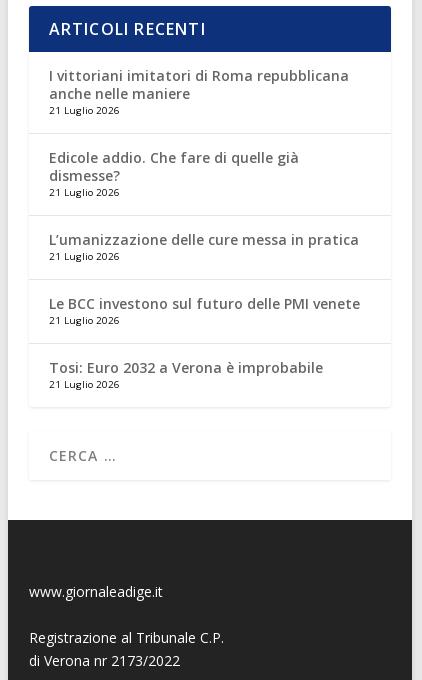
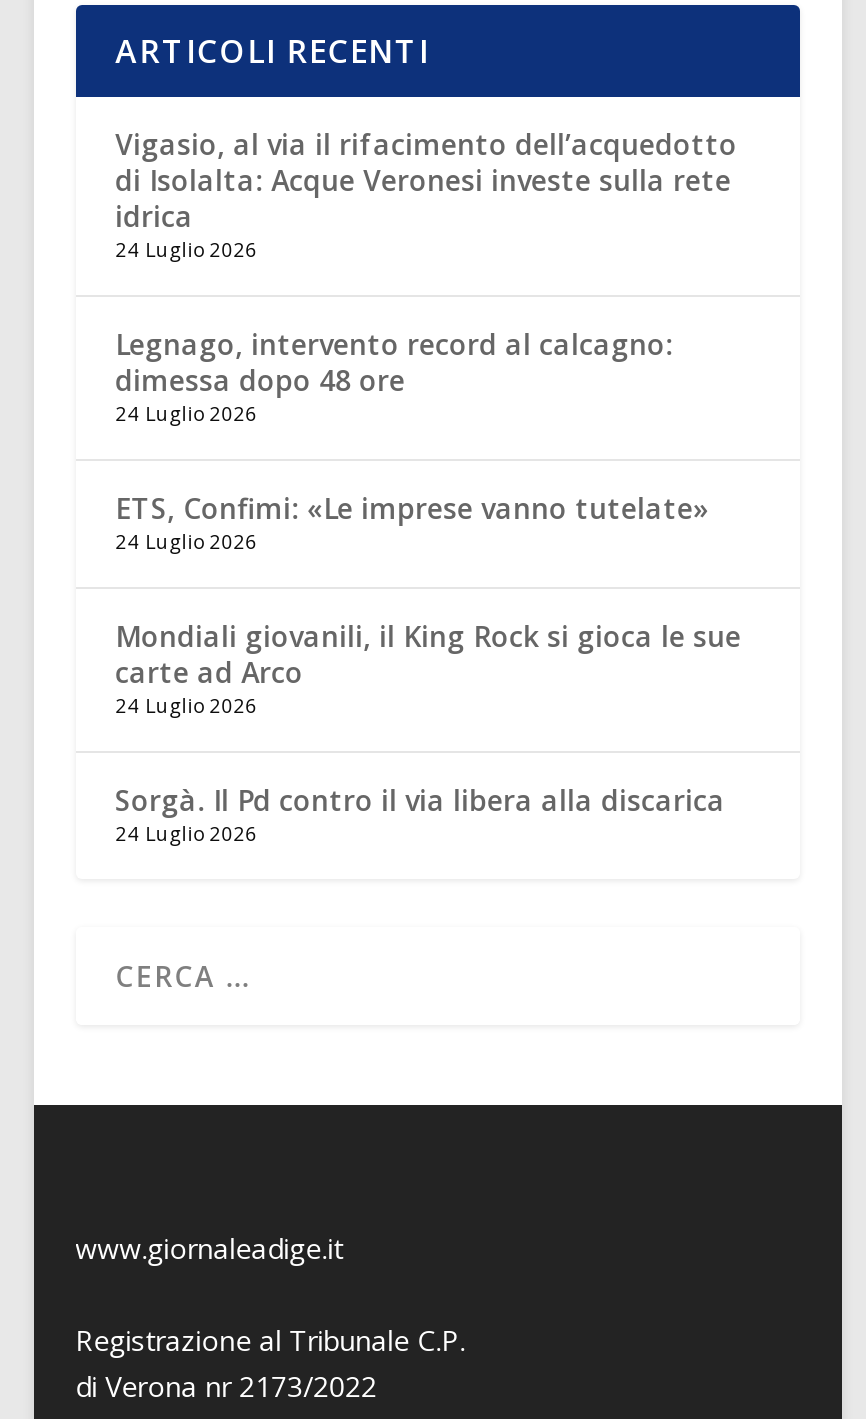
[49,66,349,117] I vittoriani imitatori di Roma repubblicana | anche nelle maniere | 21 Luglio 2026 -> [115,124,737,262] Vigasio, al via il rifacimento dell’acquedotto | di Isolalta: Acque Veronesi investe sulla rete | idrica | 24 Luglio 2026
[49,148,299,199] Edicole addio. Che fare di quelle già | dismesse? | 21 Luglio 2026 -> [115,324,673,426] Legnago, intervento record al calcagno: | dimessa dopo 48 ore | 24 Luglio 2026
[49,230,359,263] L’umanizzazione delle cure messa in pratica | 21 Luglio 2026 -> [115,488,709,554] ETS, Confimi: «Le imprese vanno tutelate» | 24 Luglio 2026
[49,294,360,327] Le BCC investono sul futuro delle PMI venete | 21 Luglio 2026 -> [115,616,741,718] Mondiali giovanili, il King Rock si gioca le sue | carte ad Arco | 24 Luglio 2026
[49,358,323,391] Tosi: Euro 2032 a Verona è improbabile | 21 Luglio 2026 -> [115,780,725,846] Sorgà. Il Pd contro il via libera alla discarica | 24 Luglio 2026

